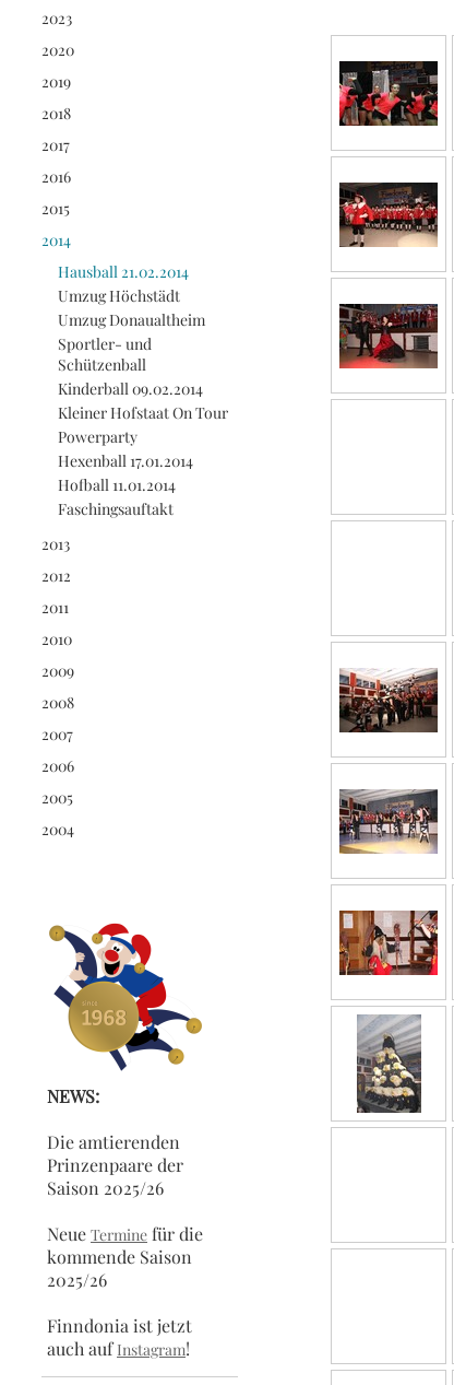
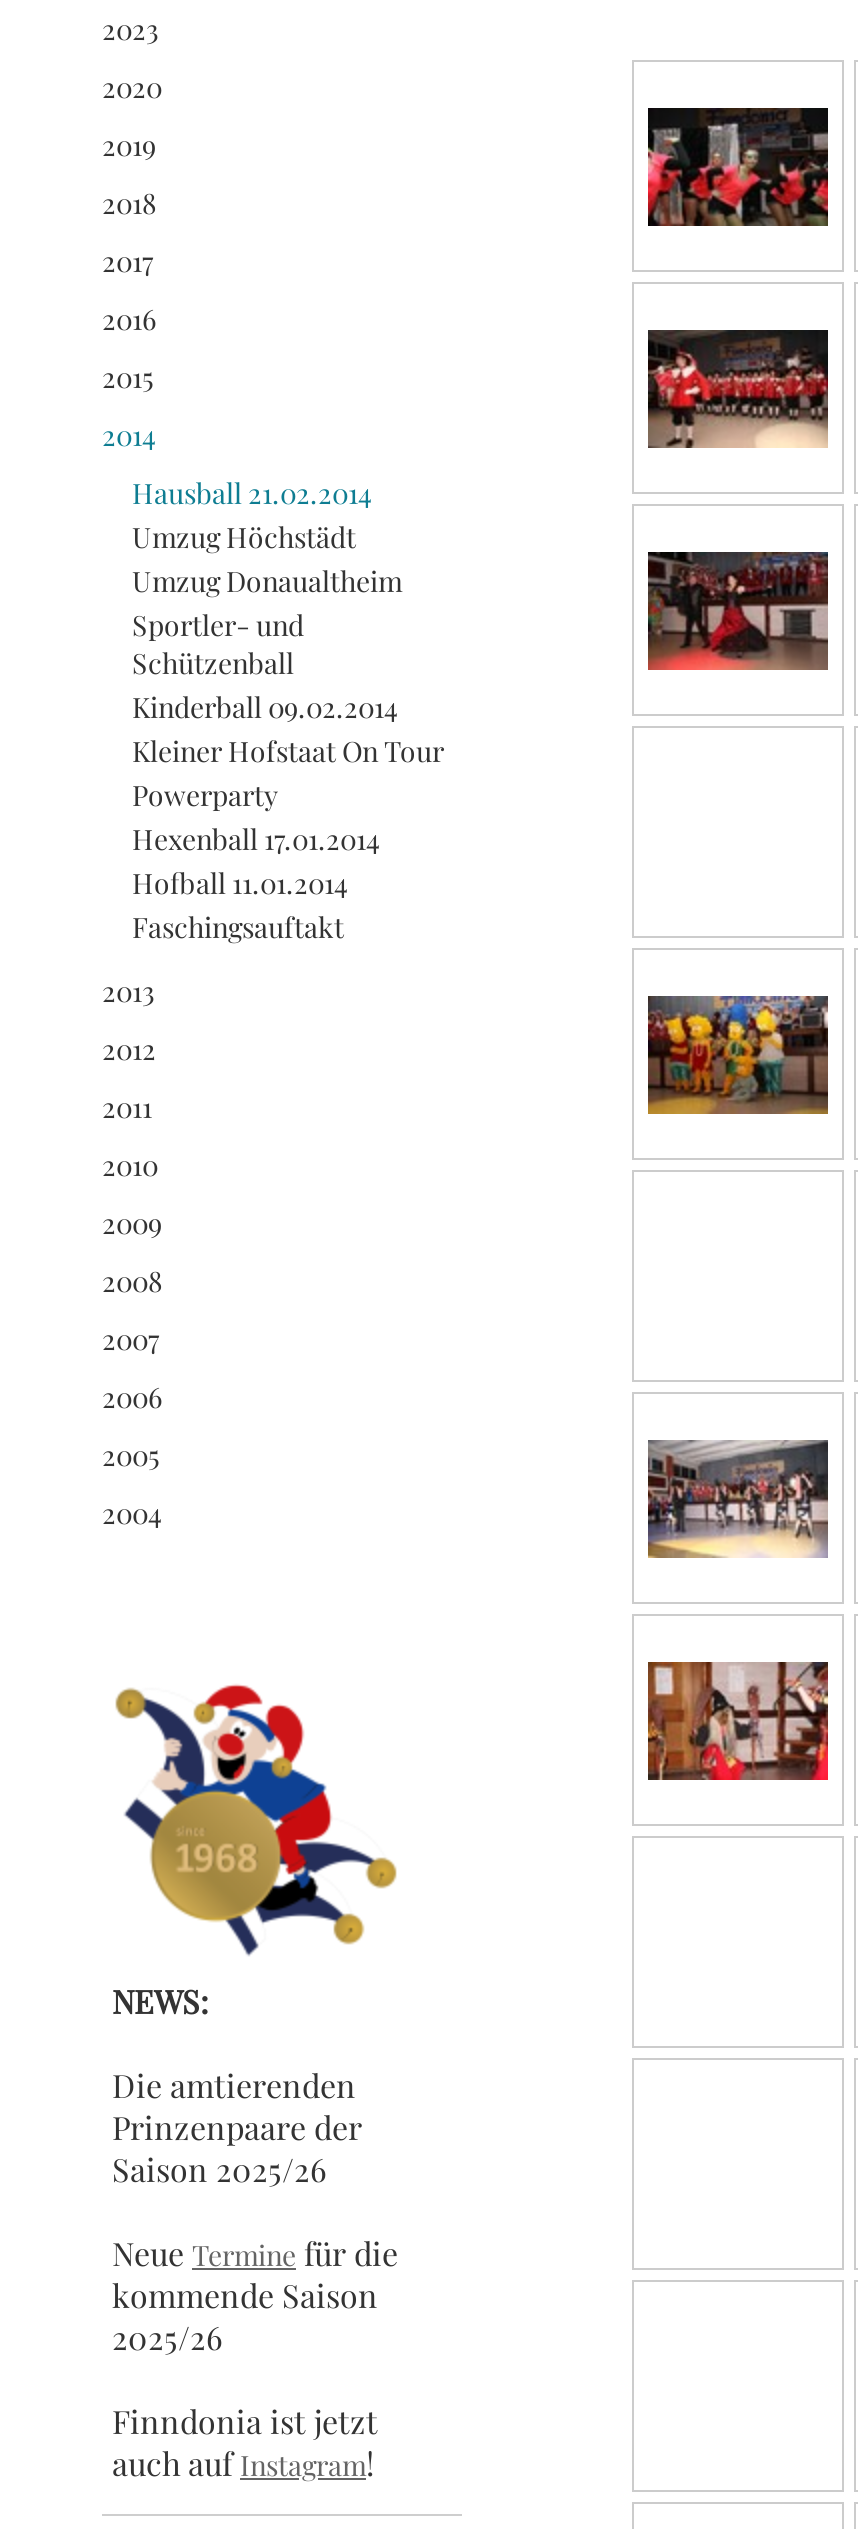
none -> [646,994,830,1116] [image]
[338,668,439,733] [image] -> none
[356,1013,422,1114] [image] -> none

